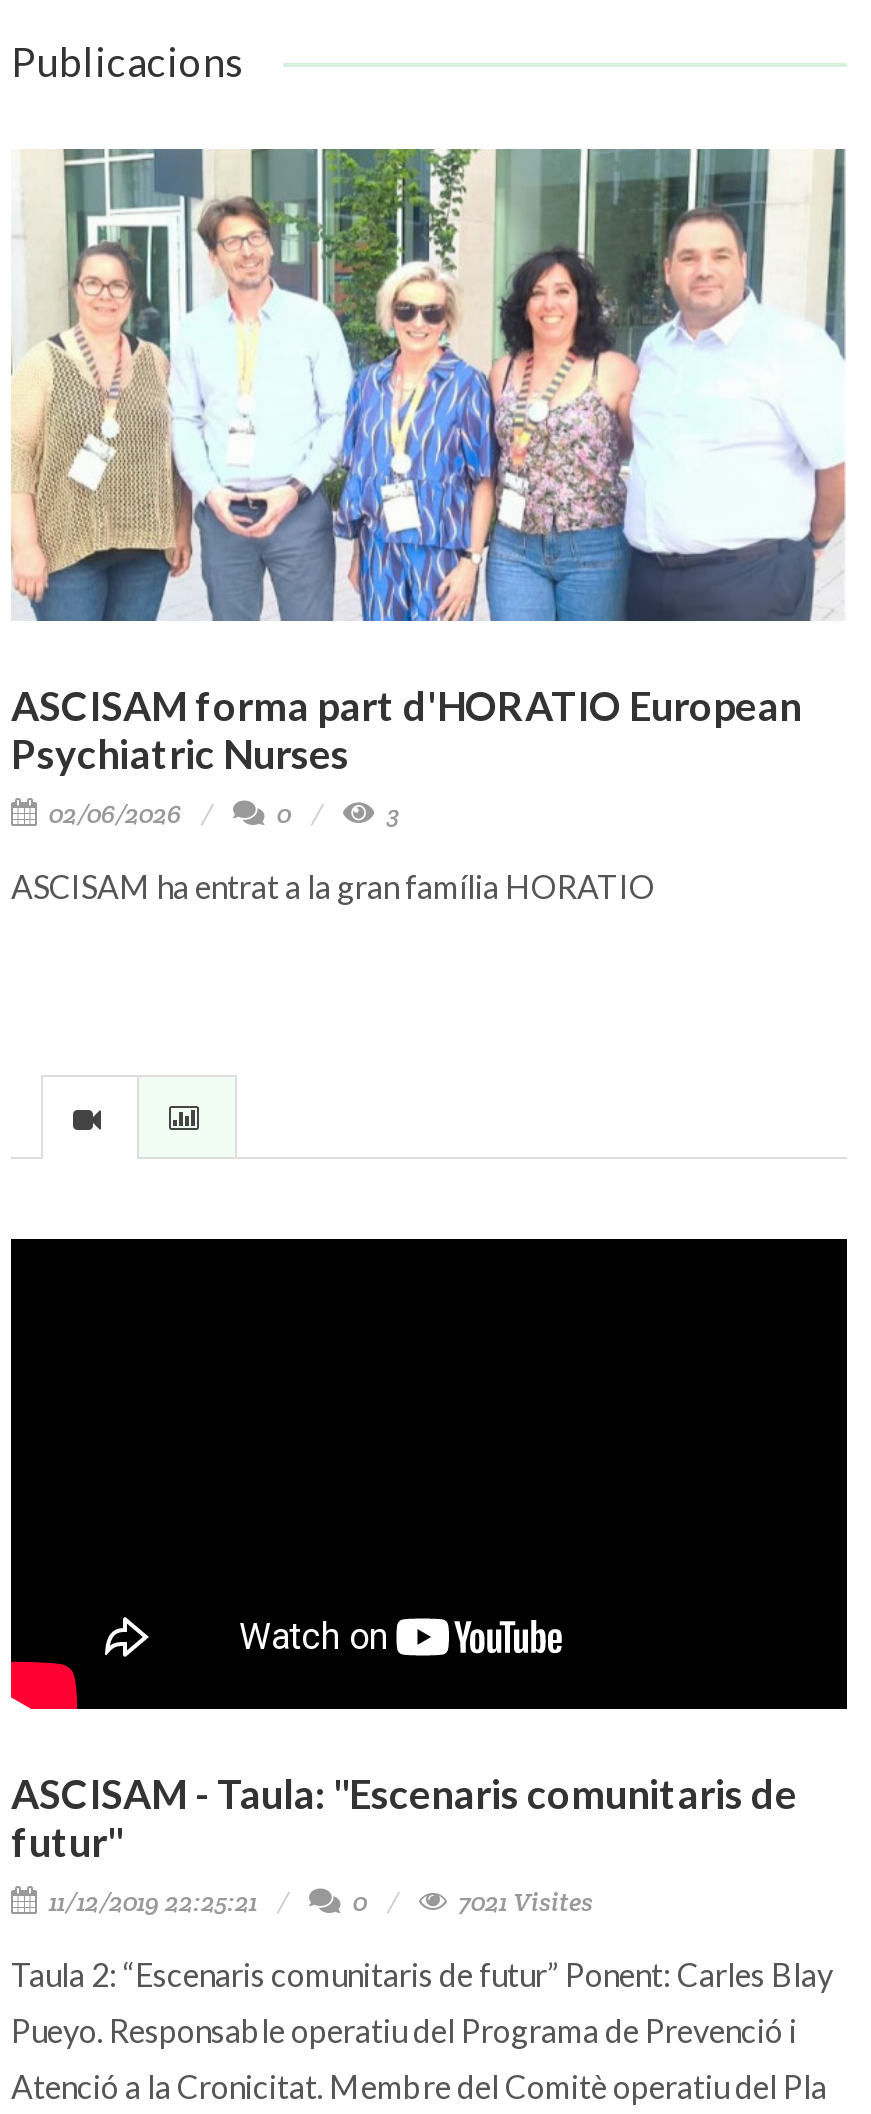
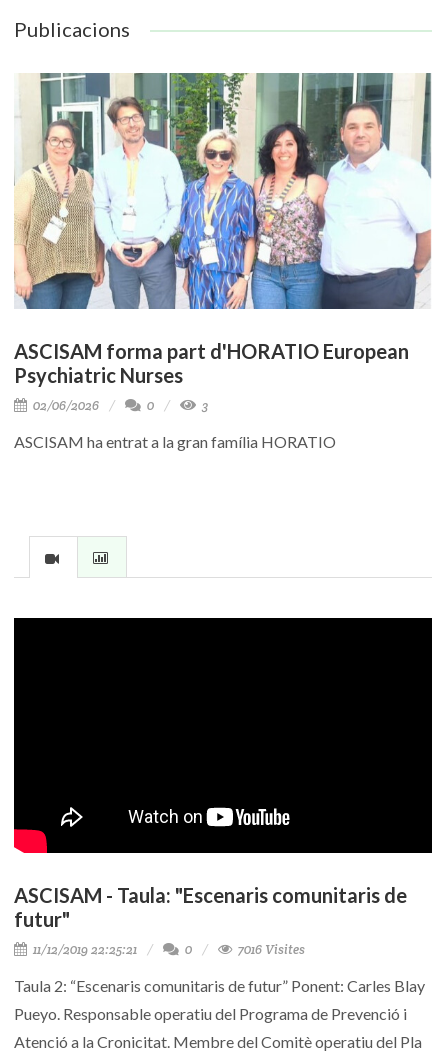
[453,1885,593,1919] 7021 Visites -> [235,941,305,958] 7016 Visites

